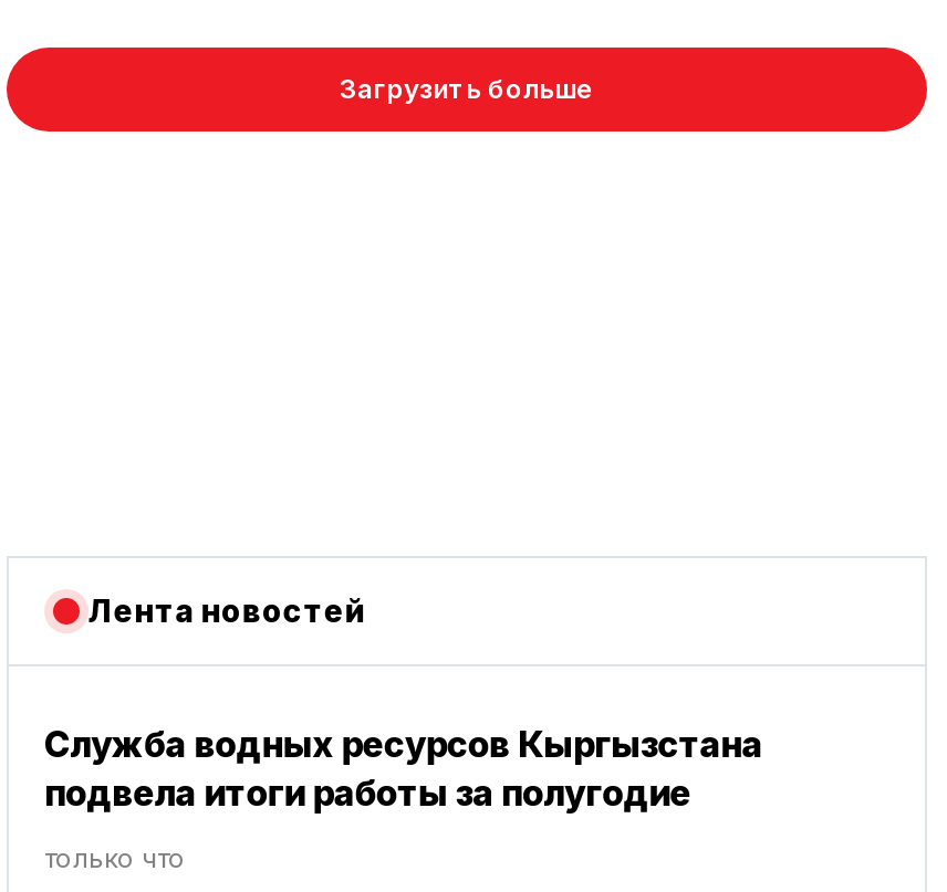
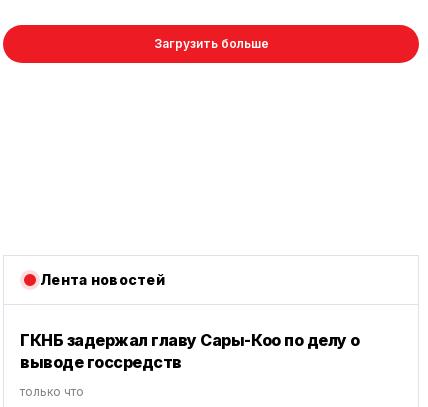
[44,723,763,816] Служба водных ресурсов Кыргызстана | подвела итоги работы за полугодие -> [20,330,360,372] ГКНБ задержал главу Сары-Коо по делу о | выводе госсредств

